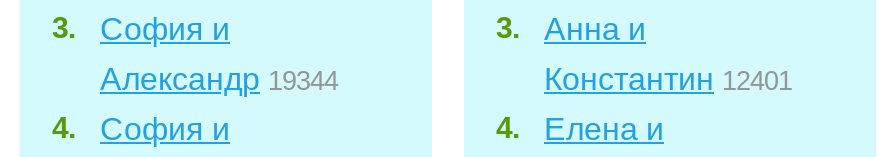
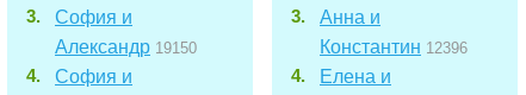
[100,63,338,97] Александр 19344 -> [55,37,197,57] Александр 19150
[544,63,792,97] Константин 12401 -> [320,37,468,57] Константин 12396

